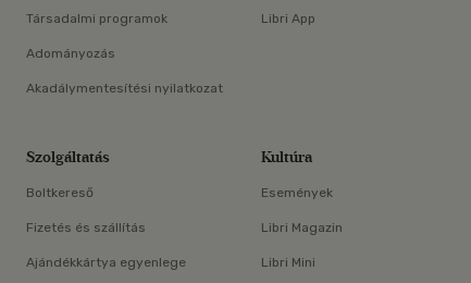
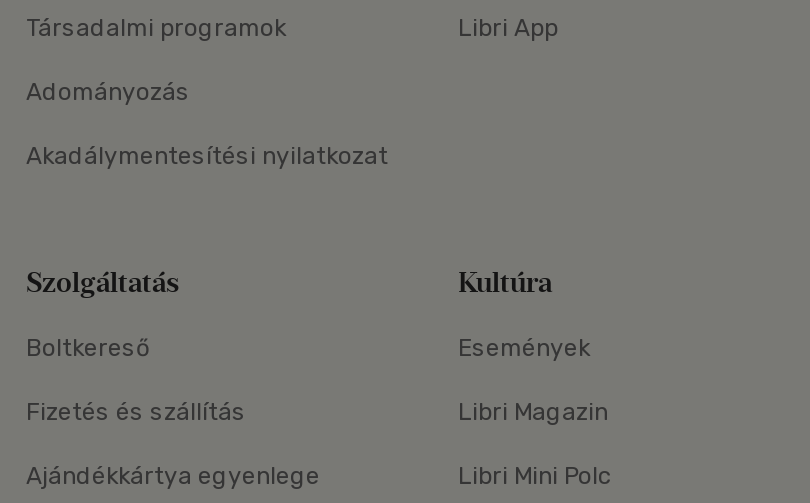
[261,255,315,270] Libri Mini -> [458,463,612,491] Libri Mini Polc

